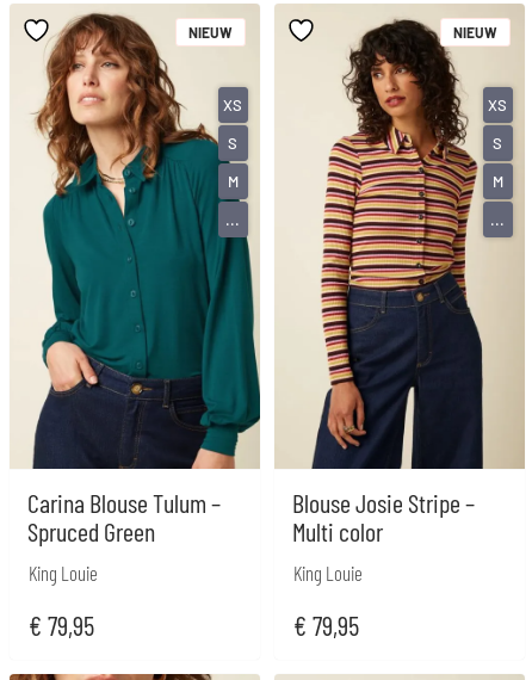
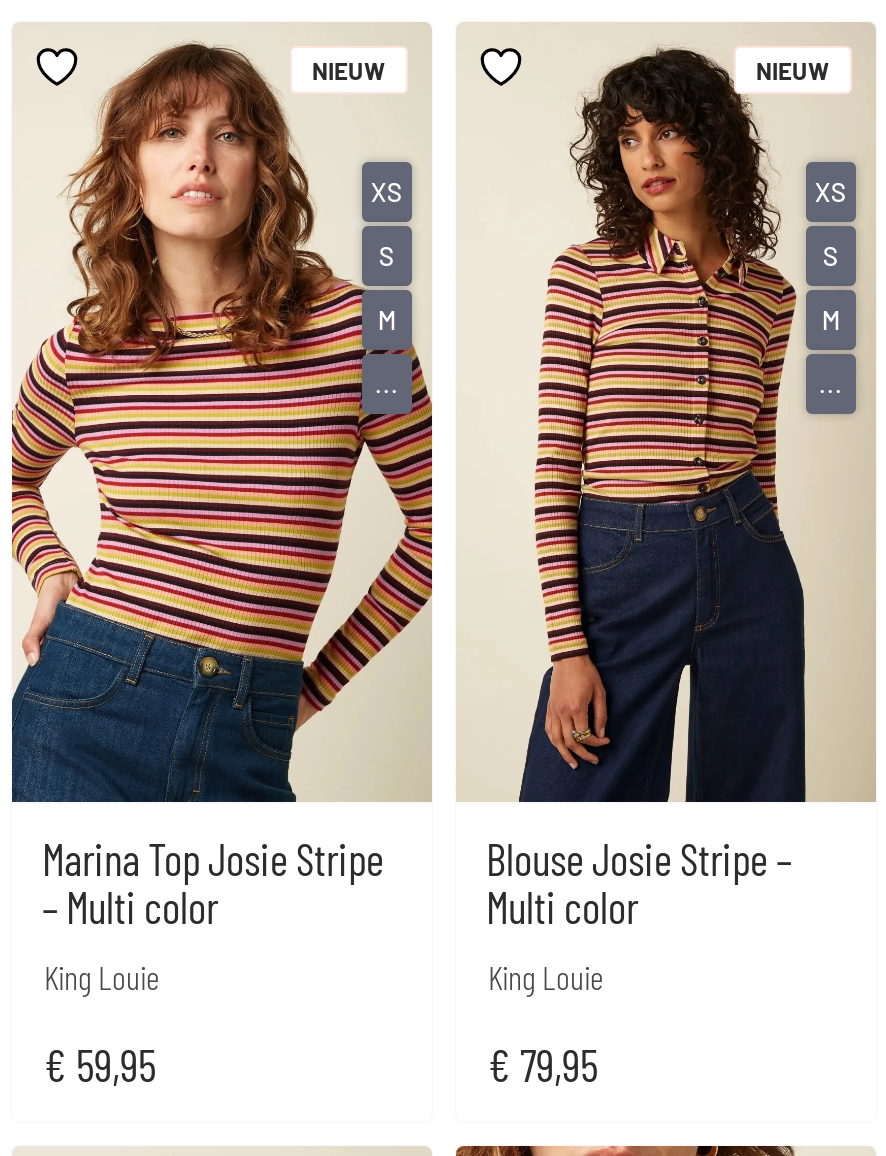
[10,12,261,546] [image] | Carina Blouse Tulum – | Spruced Green -> [10,38,434,932] [image] | Marina Top Josie Stripe | – Multi color
[29,608,94,642] €79,95 -> [44,1036,156,1092] €59,95

